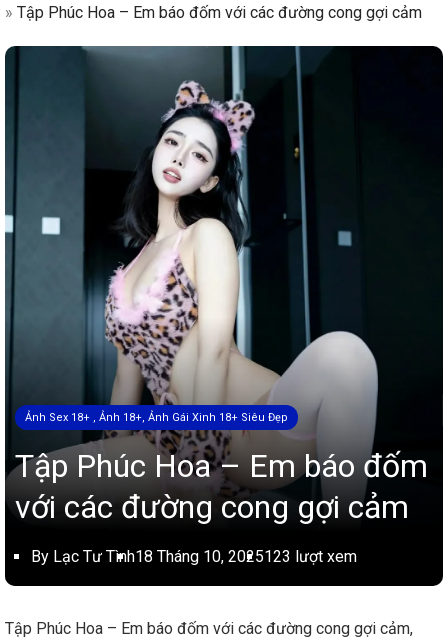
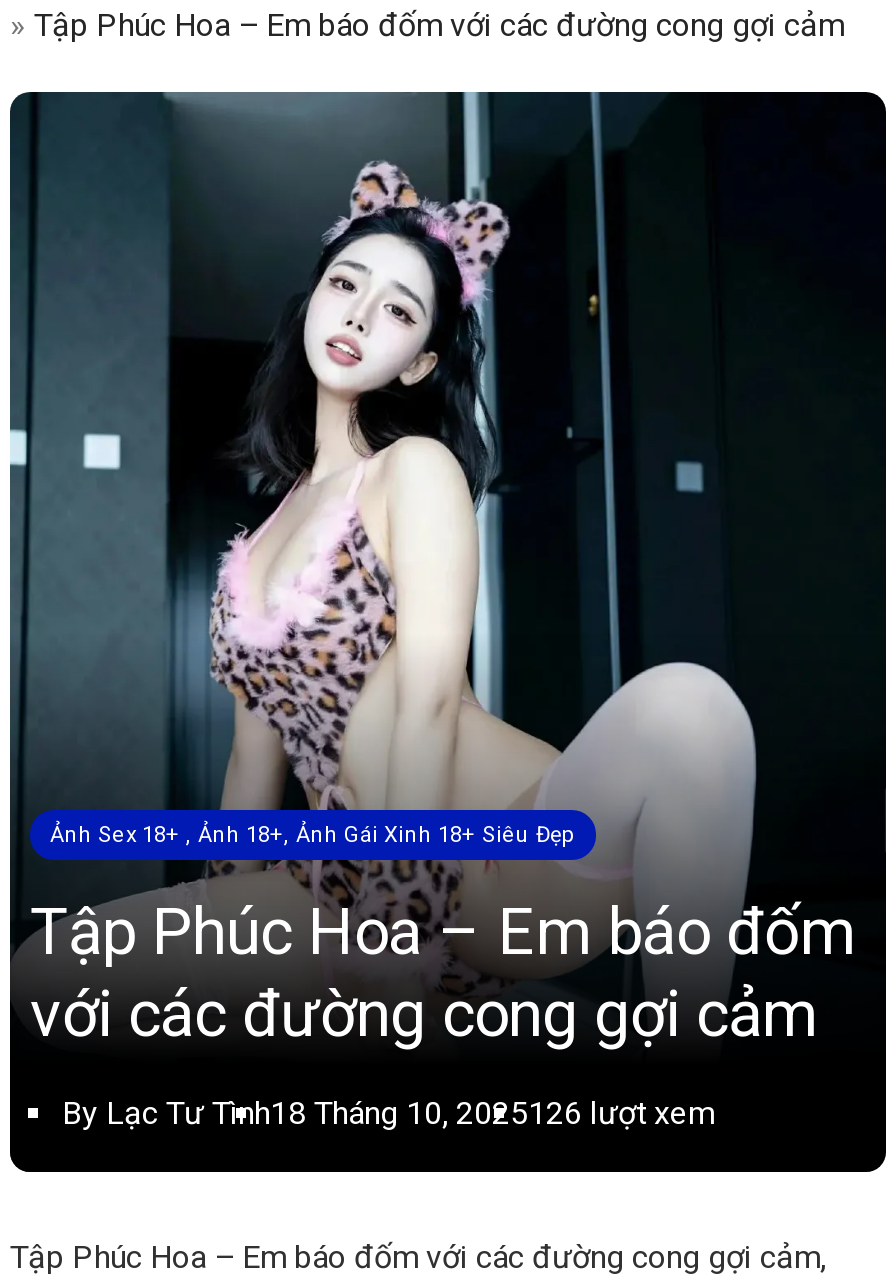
[31,546,357,565] By Lạc Tư Tình18 Tháng 10, 2025123 lượt xem -> [62,1093,714,1131] By Lạc Tư Tình18 Tháng 10, 2025126 lượt xem

